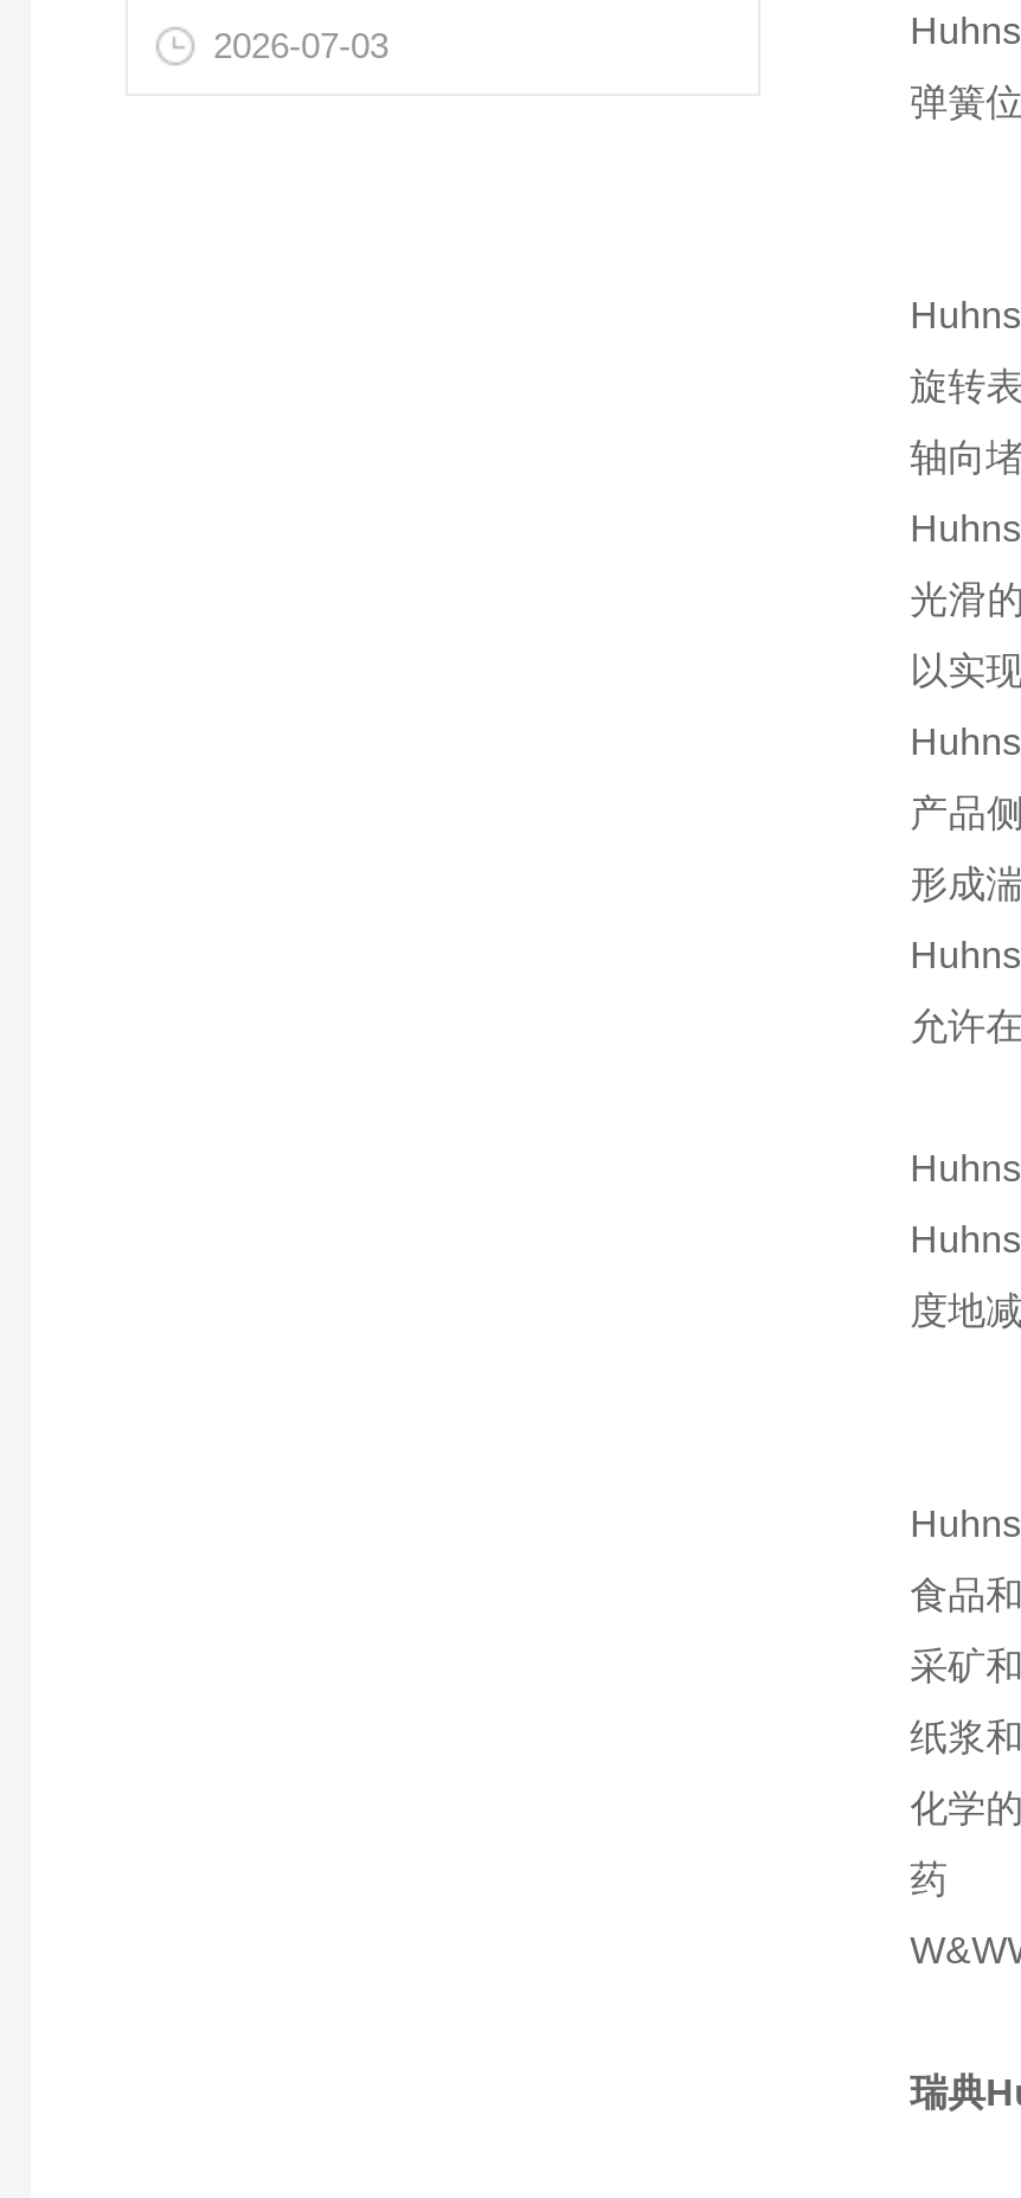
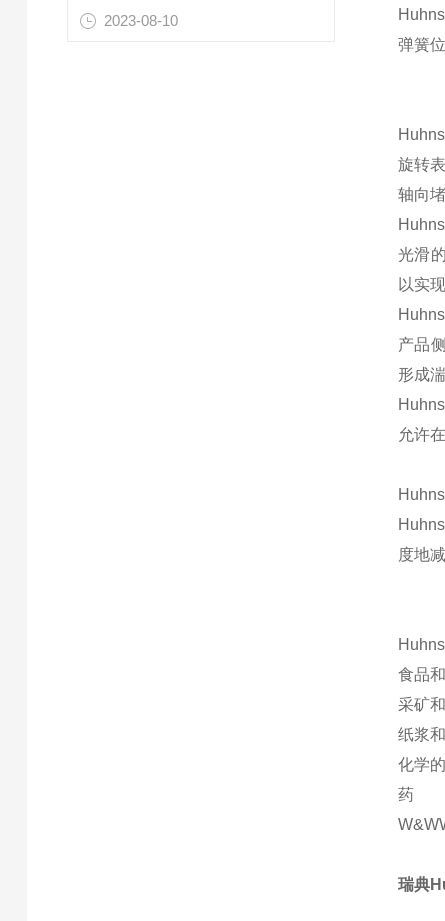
[213,25,389,65] 2026-07-03 -> [104,12,178,29] 2023-08-10

